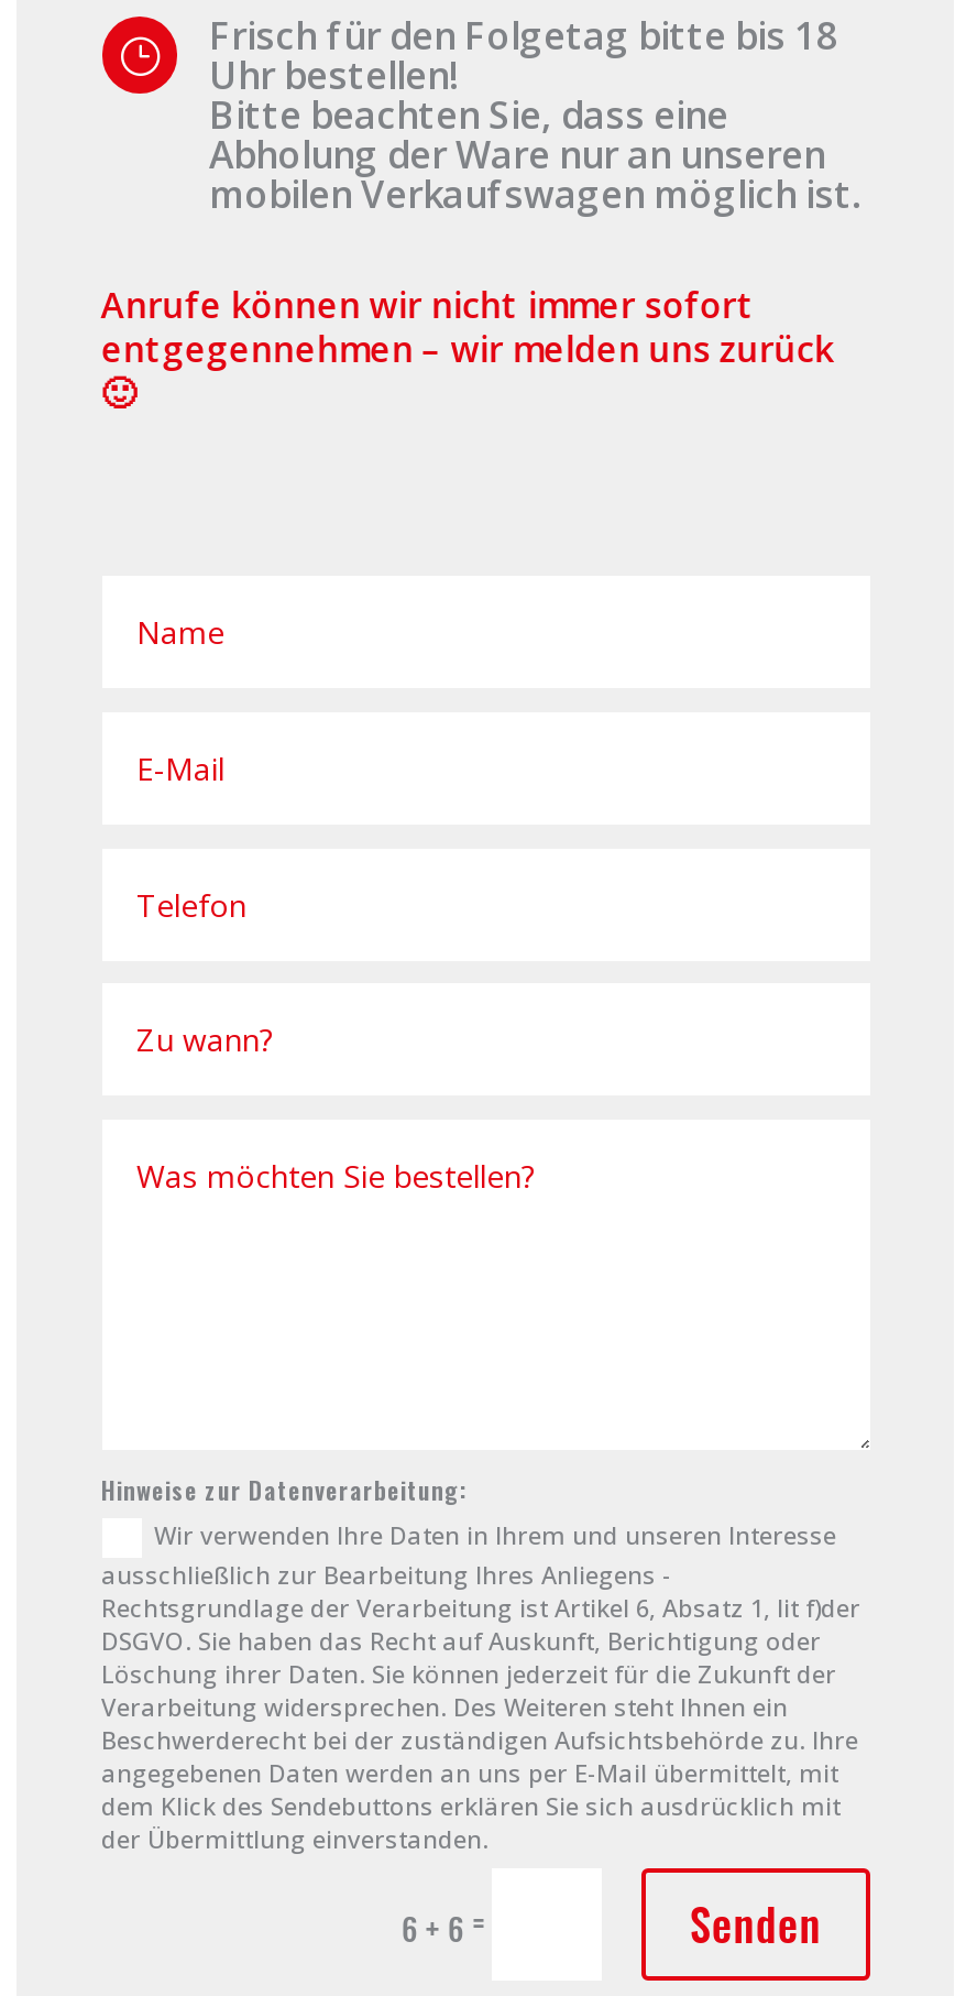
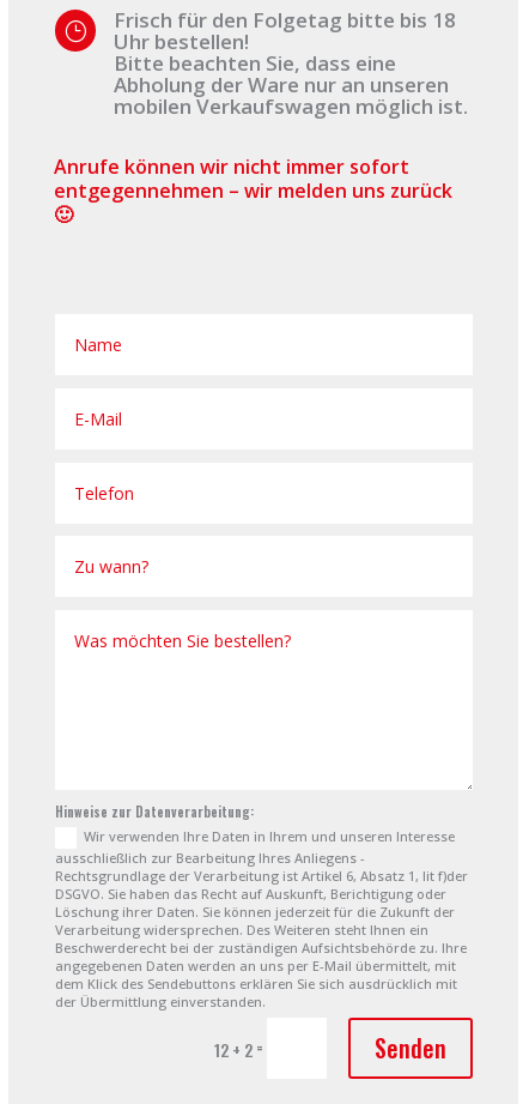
[401,1899,491,1950] 6 + 6 = -> [214,1034,267,1062] 12 + 2 =

